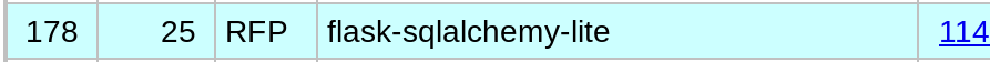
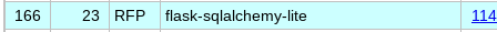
[17,13,88,49] 178 -> [10,7,45,24] 166
[152,13,287,49] 25 RFP -> [78,7,145,24] 23 RFP

